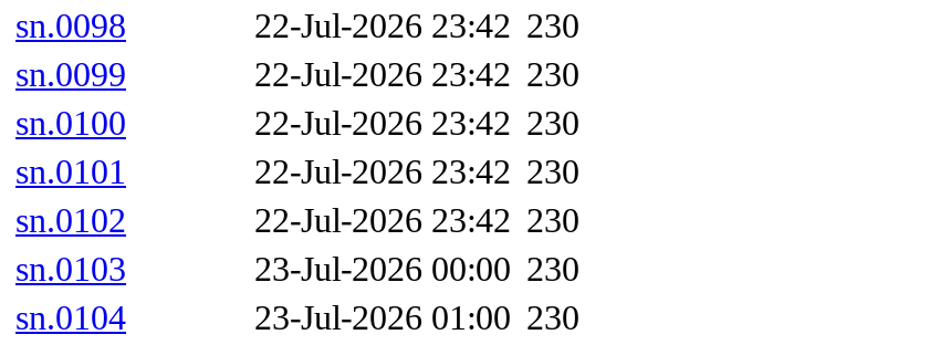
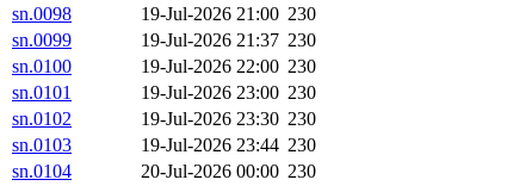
[254,8,579,45] 22-Jul-2026 23:42 230 -> [141,4,316,24] 19-Jul-2026 21:00 230
[254,56,579,94] 22-Jul-2026 23:42 230 -> [141,30,316,51] 19-Jul-2026 21:37 230
[254,105,579,142] 22-Jul-2026 23:42 230 -> [141,57,316,77] 19-Jul-2026 22:00 230
[254,153,579,191] 22-Jul-2026 23:42 230 -> [141,83,316,103] 19-Jul-2026 23:00 230
[254,202,579,240] 22-Jul-2026 23:42 230 -> [141,109,316,129] 19-Jul-2026 23:30 230
[254,251,579,288] 23-Jul-2026 00:00 230 -> [141,135,316,155] 19-Jul-2026 23:44 230
[254,299,579,337] 23-Jul-2026 01:00 230 -> [141,161,316,182] 20-Jul-2026 00:00 230

